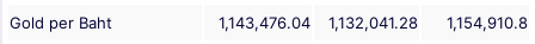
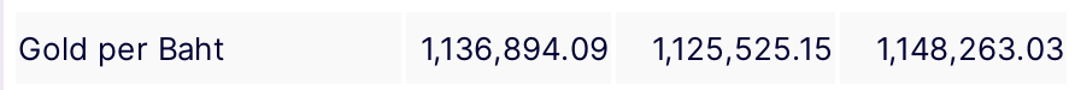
[219,14,310,33] 1,143,476.04 -> [421,30,609,68] 1,136,894.09
[328,14,418,33] 1,132,041.28 -> [652,30,833,68] 1,125,525.15
[447,14,528,33] 1,154,910.8 -> [876,30,1064,68] 1,148,263.03

